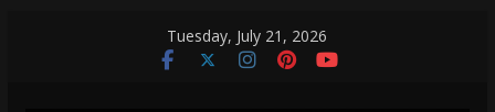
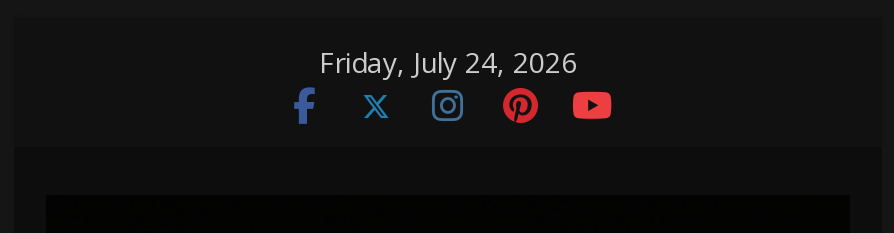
[167,25,328,46] Tuesday, July 21, 2026 -> [319,43,577,81] Friday, July 24, 2026

